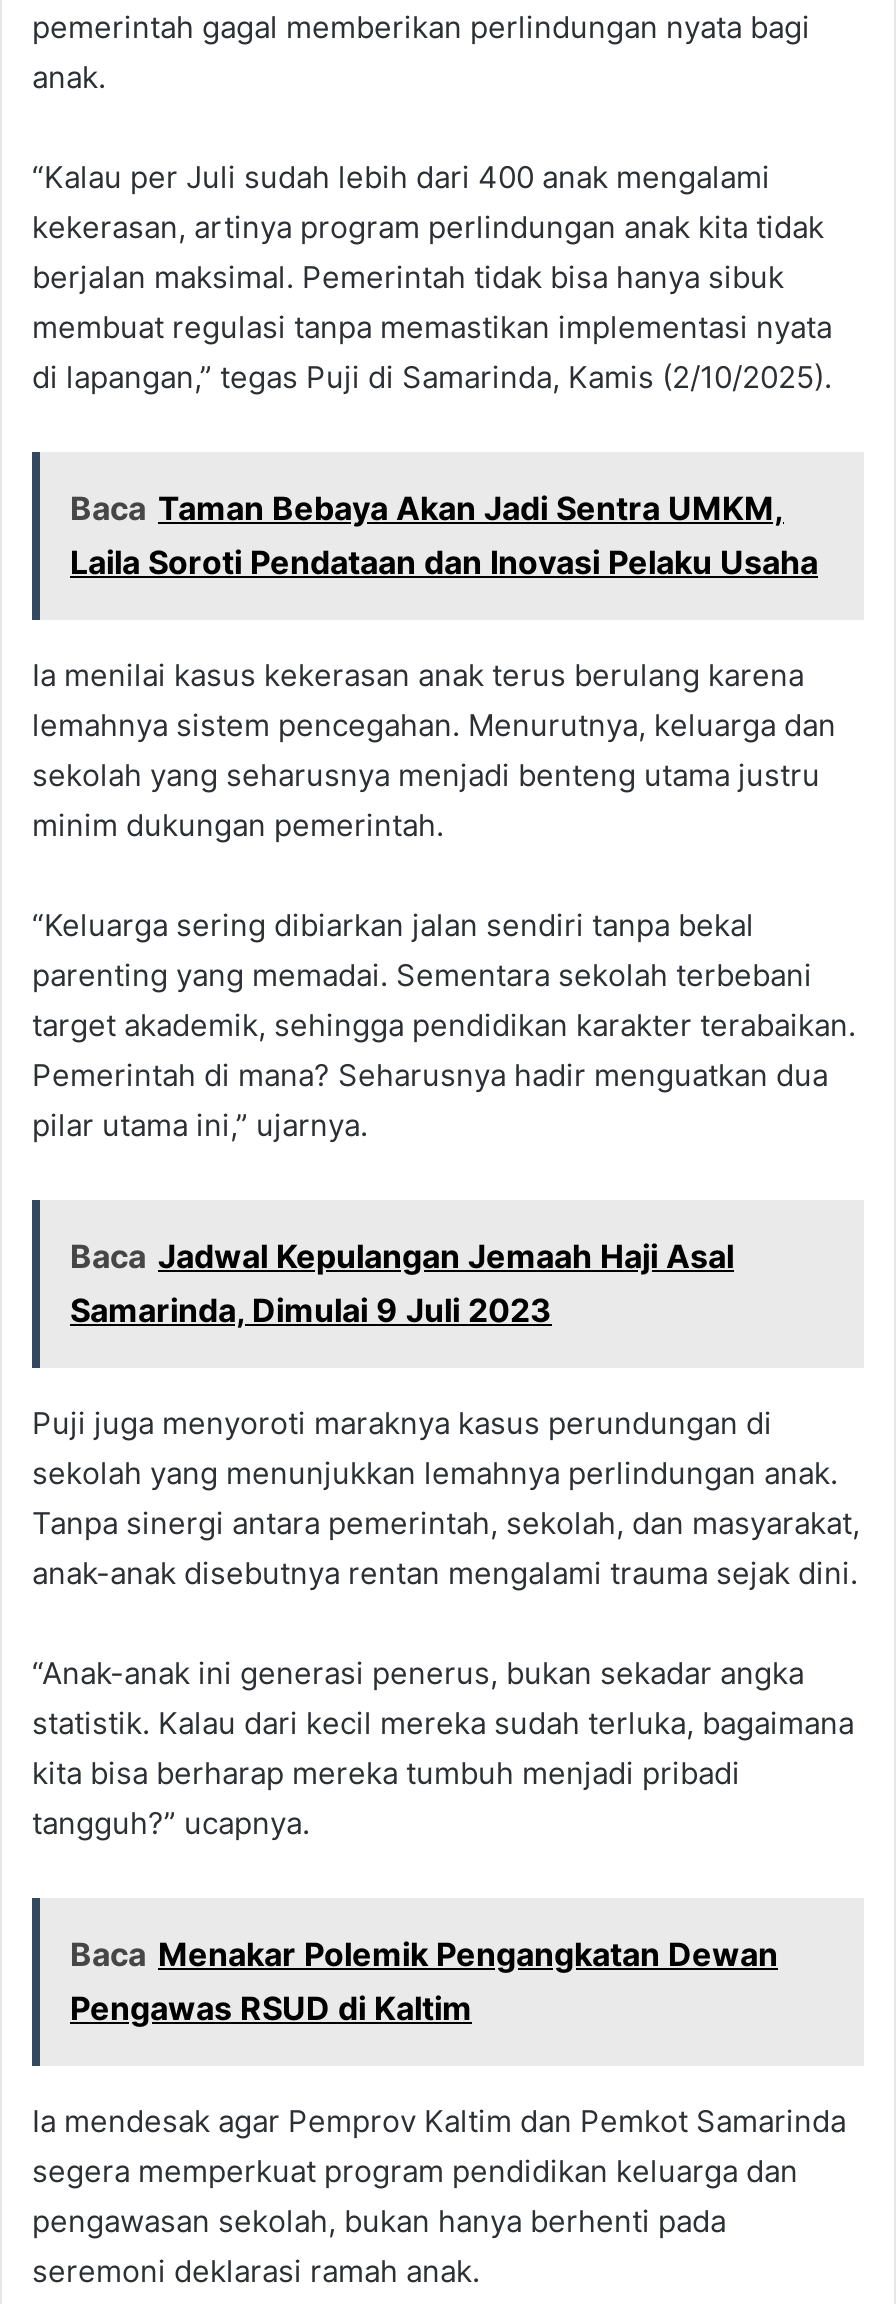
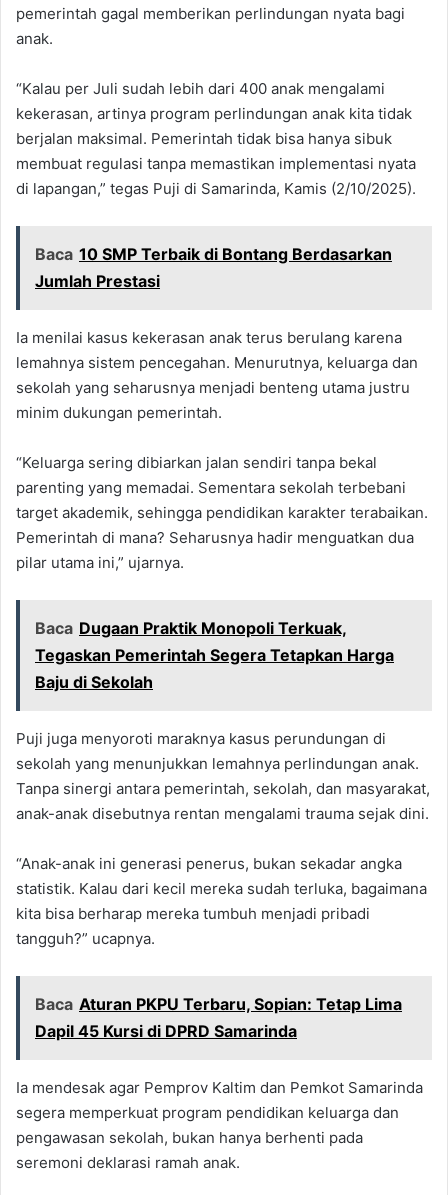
[70,489,818,583] Baca Taman Bebaya Akan Jadi Sentra UMKM, | Laila Soroti Pendataan dan Inovasi Pelaku Usaha -> [35,244,392,291] Baca 10 SMP Terbaik di Bontang Berdasarkan | Jumlah Prestasi
[70,1237,734,1331] Baca Jadwal Kepulangan Jemaah Haji Asal | Samarinda, Dimulai 9 Juli 2023 -> [35,618,394,692] Baca Dugaan Praktik Monopoli Terkuak, | Tegaskan Pemerintah Segera Tetapkan Harga | Baju di Sekolah
[70,1935,778,2029] Baca Menakar Polemik Pengangkatan Dewan | Pengawas RSUD di Kaltim -> [35,994,402,1041] Baca Aturan PKPU Terbaru, Sopian: Tetap Lima | Dapil 45 Kursi di DPRD Samarinda

